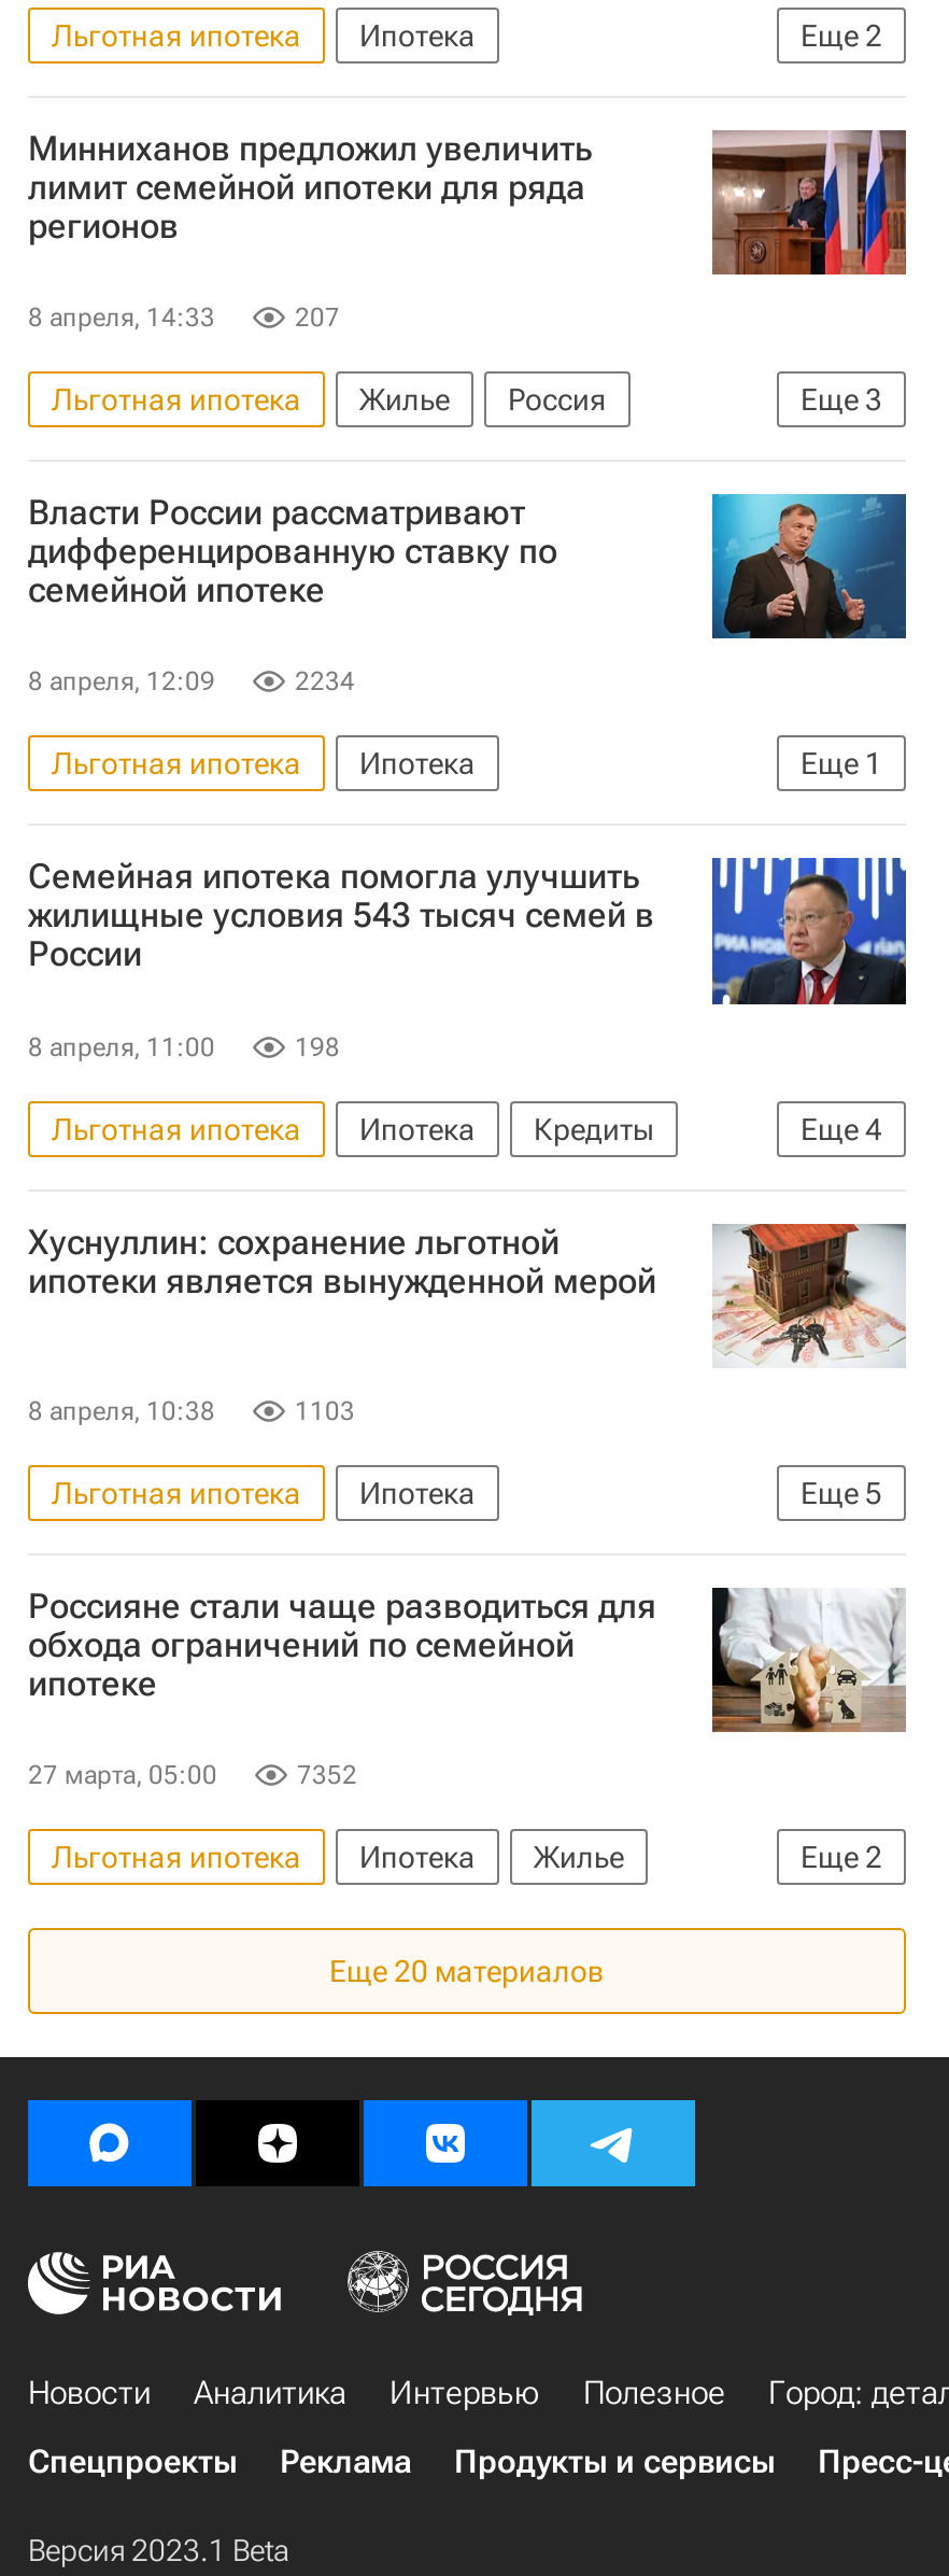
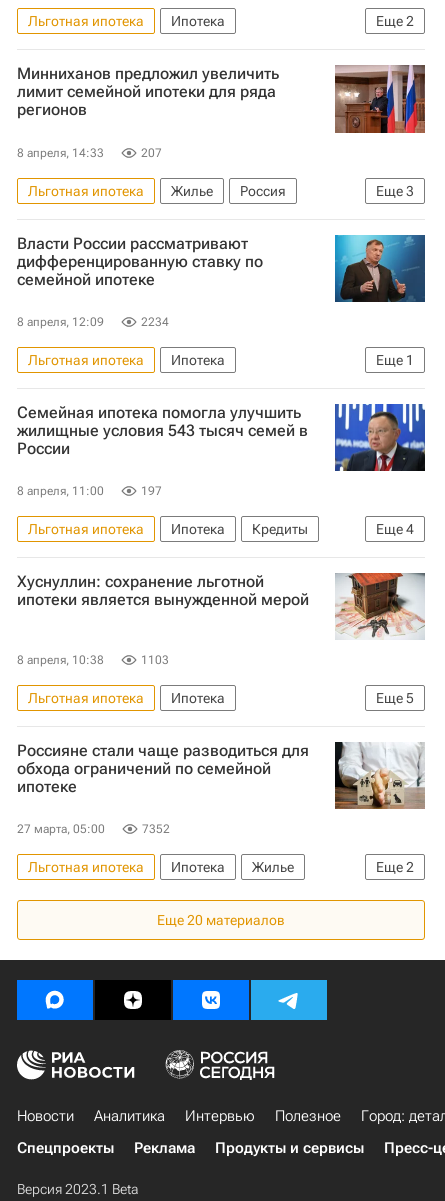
[295,1031,340,1061] 198 -> [141,484,162,498] 197

